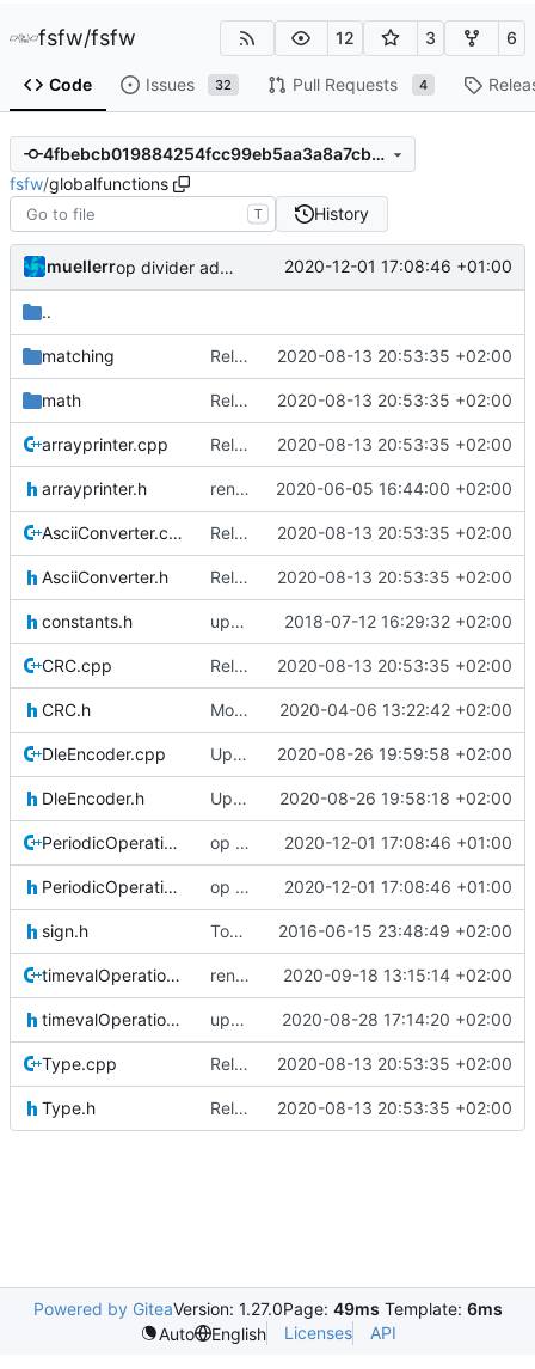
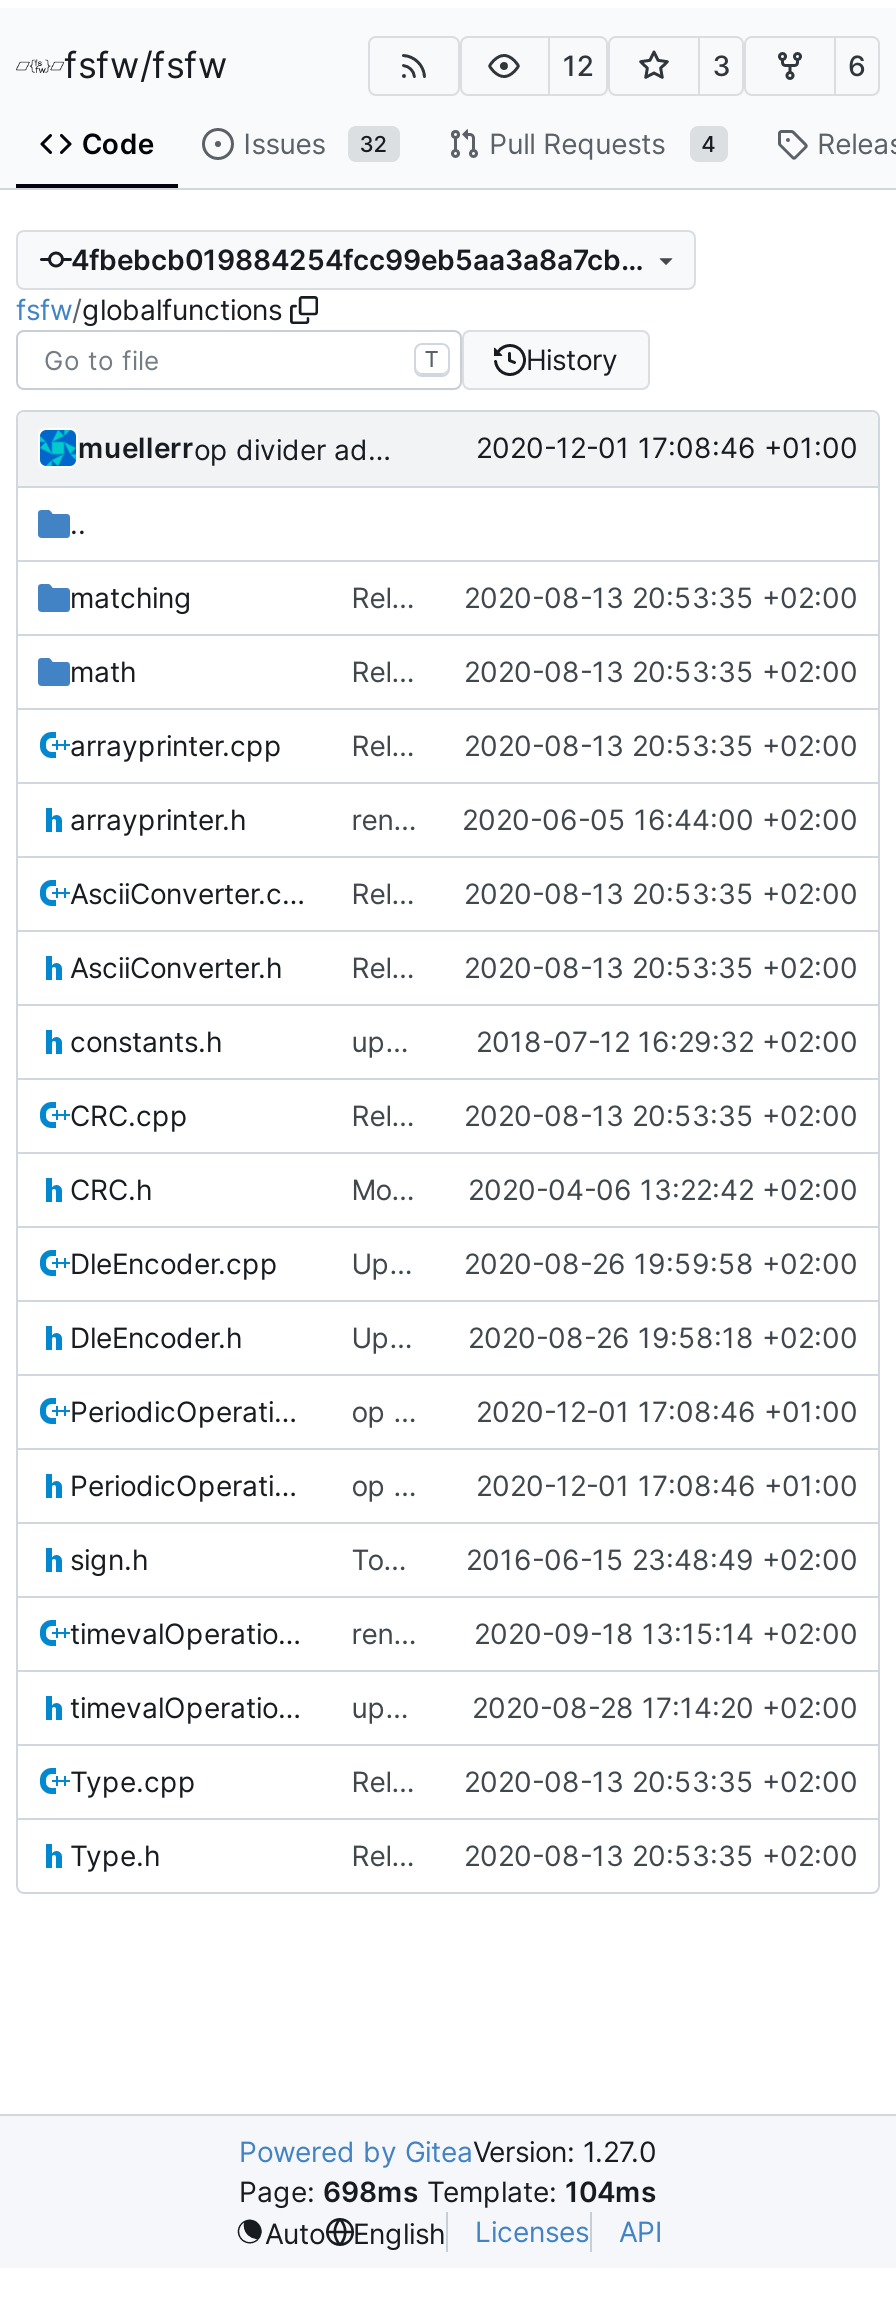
[33,1298,502,1319] Powered by GiteaVersion: 1.27.0Page: 49ms Template: 6ms -> [239,2134,657,2208] Powered by GiteaVersion: 1.27.0 | Page: 698ms Template: 104ms

